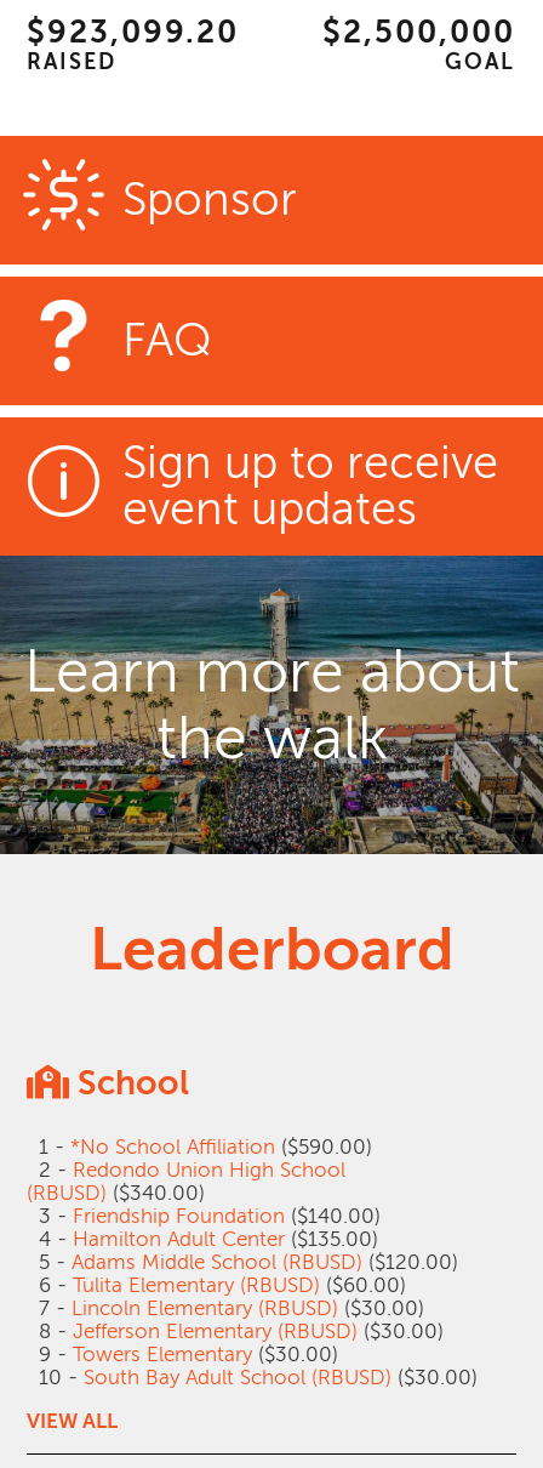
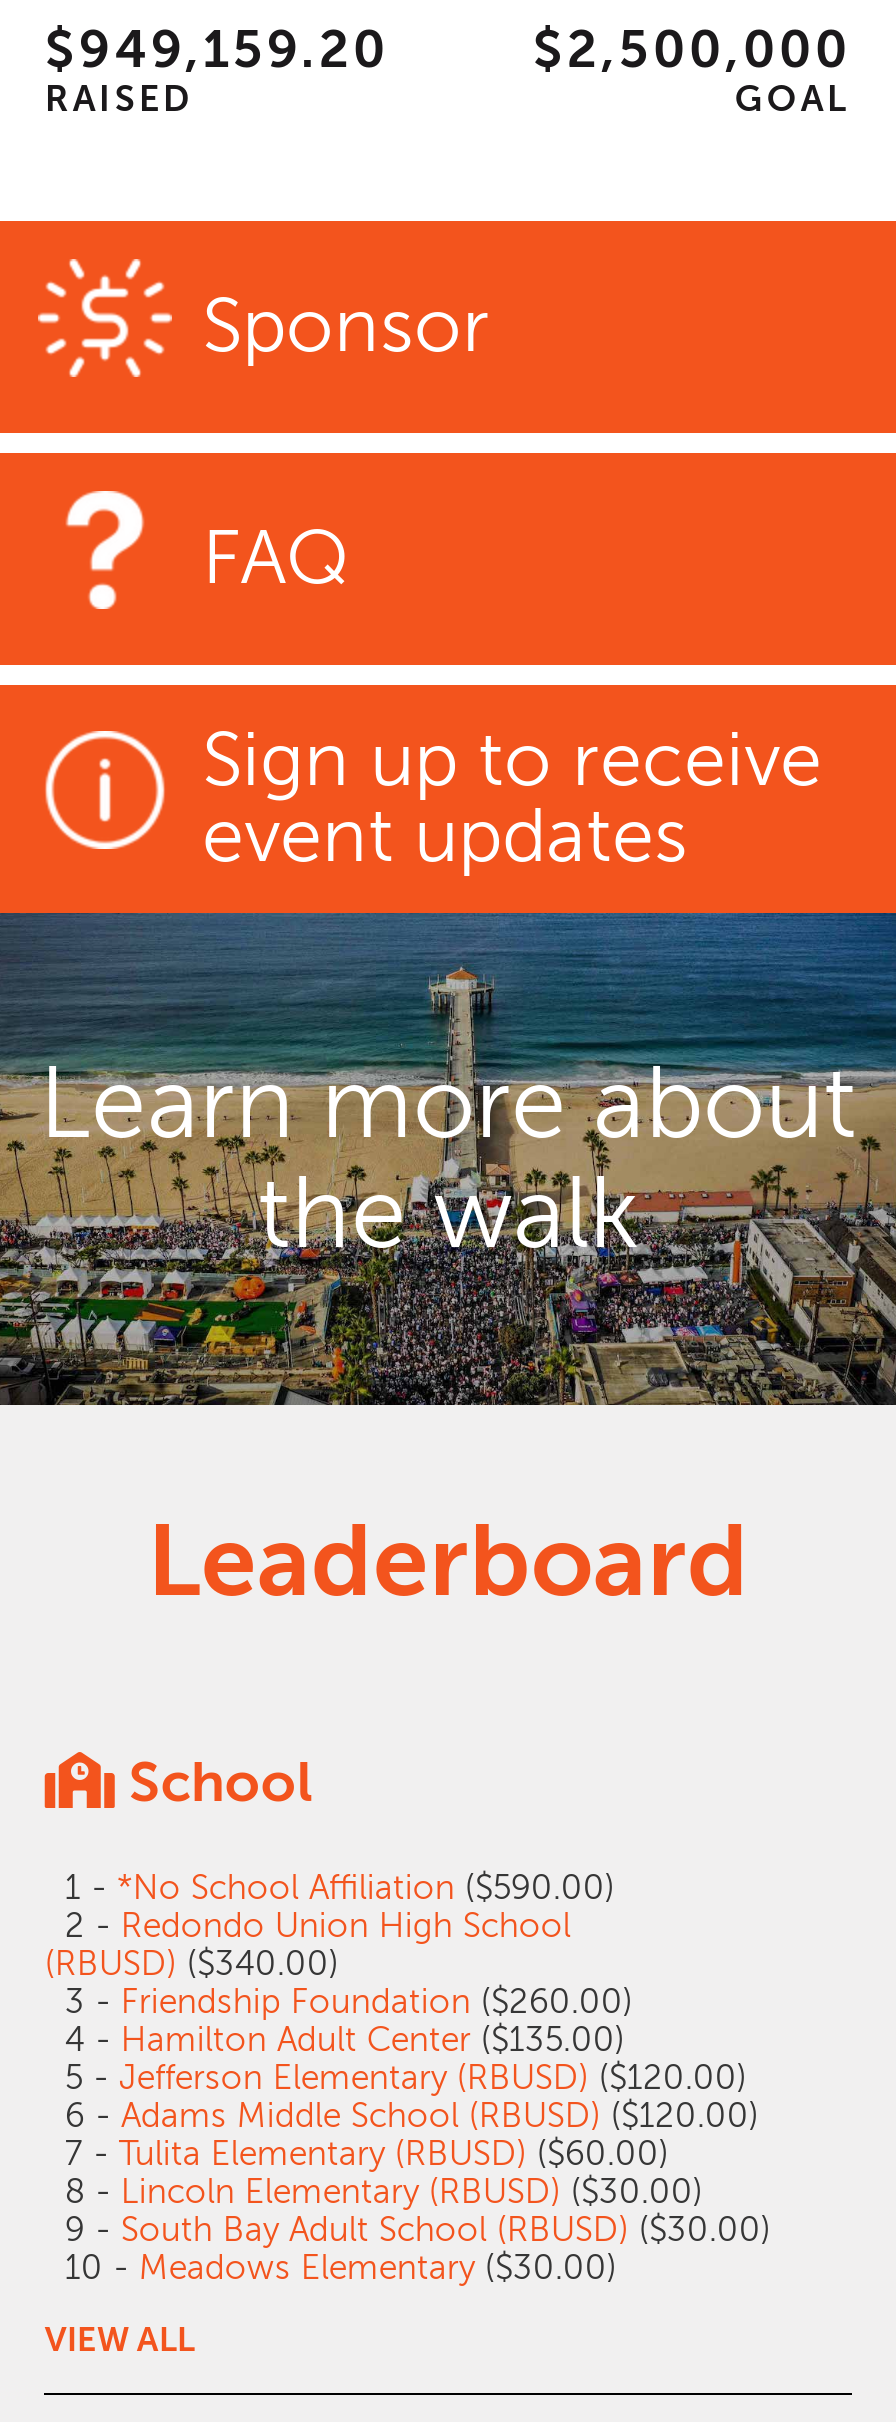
[27,15,239,50] $923,099.20 -> [45,21,389,79] $949,159.20
[27,1205,381,1228] 3 - Friendship Foundation ($140.00) -> [45,1983,633,2021] 3 - Friendship Foundation ($260.00)
[27,1251,478,1389] 5 - Adams Middle School (RBUSD) ($120.00) | 6 - Tulita Elementary (RBUSD) ($60.00) | 7 - Lincoln Elementary (RBUSD) ($30.00) | 8 - Jefferson Elementary (RBUSD) ($30.00) | 9 - Towers Elementary ($30.00) | 10 - South Bay Adult School (RBUSD) ($30.00) -> [45,2059,771,2287] 5 - Jefferson Elementary (RBUSD) ($120.00) | 6 - Adams Middle School (RBUSD) ($120.00) | 7 - Tulita Elementary (RBUSD) ($60.00) | 8 - Lincoln Elementary (RBUSD) ($30.00) | 9 - South Bay Adult School (RBUSD) ($30.00) | 10 - Meadows Elementary ($30.00)

